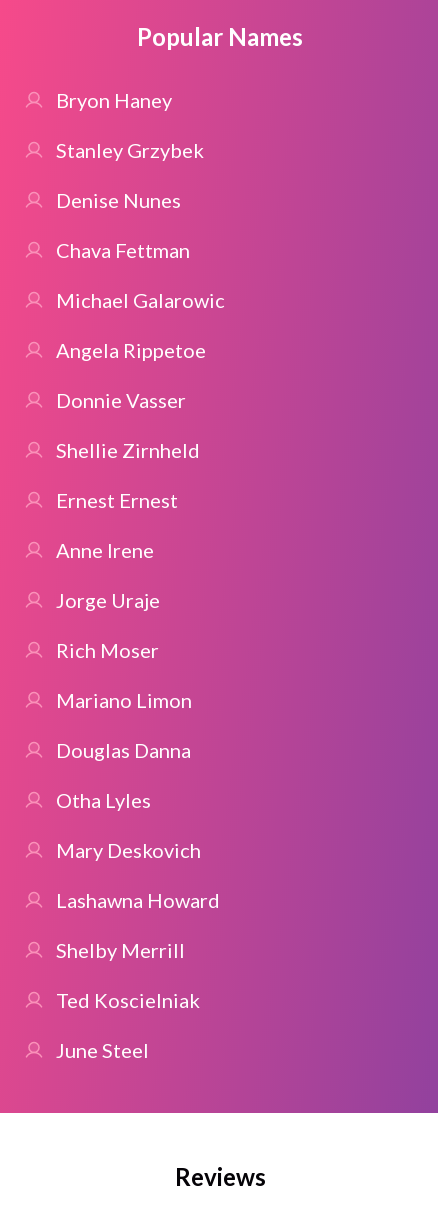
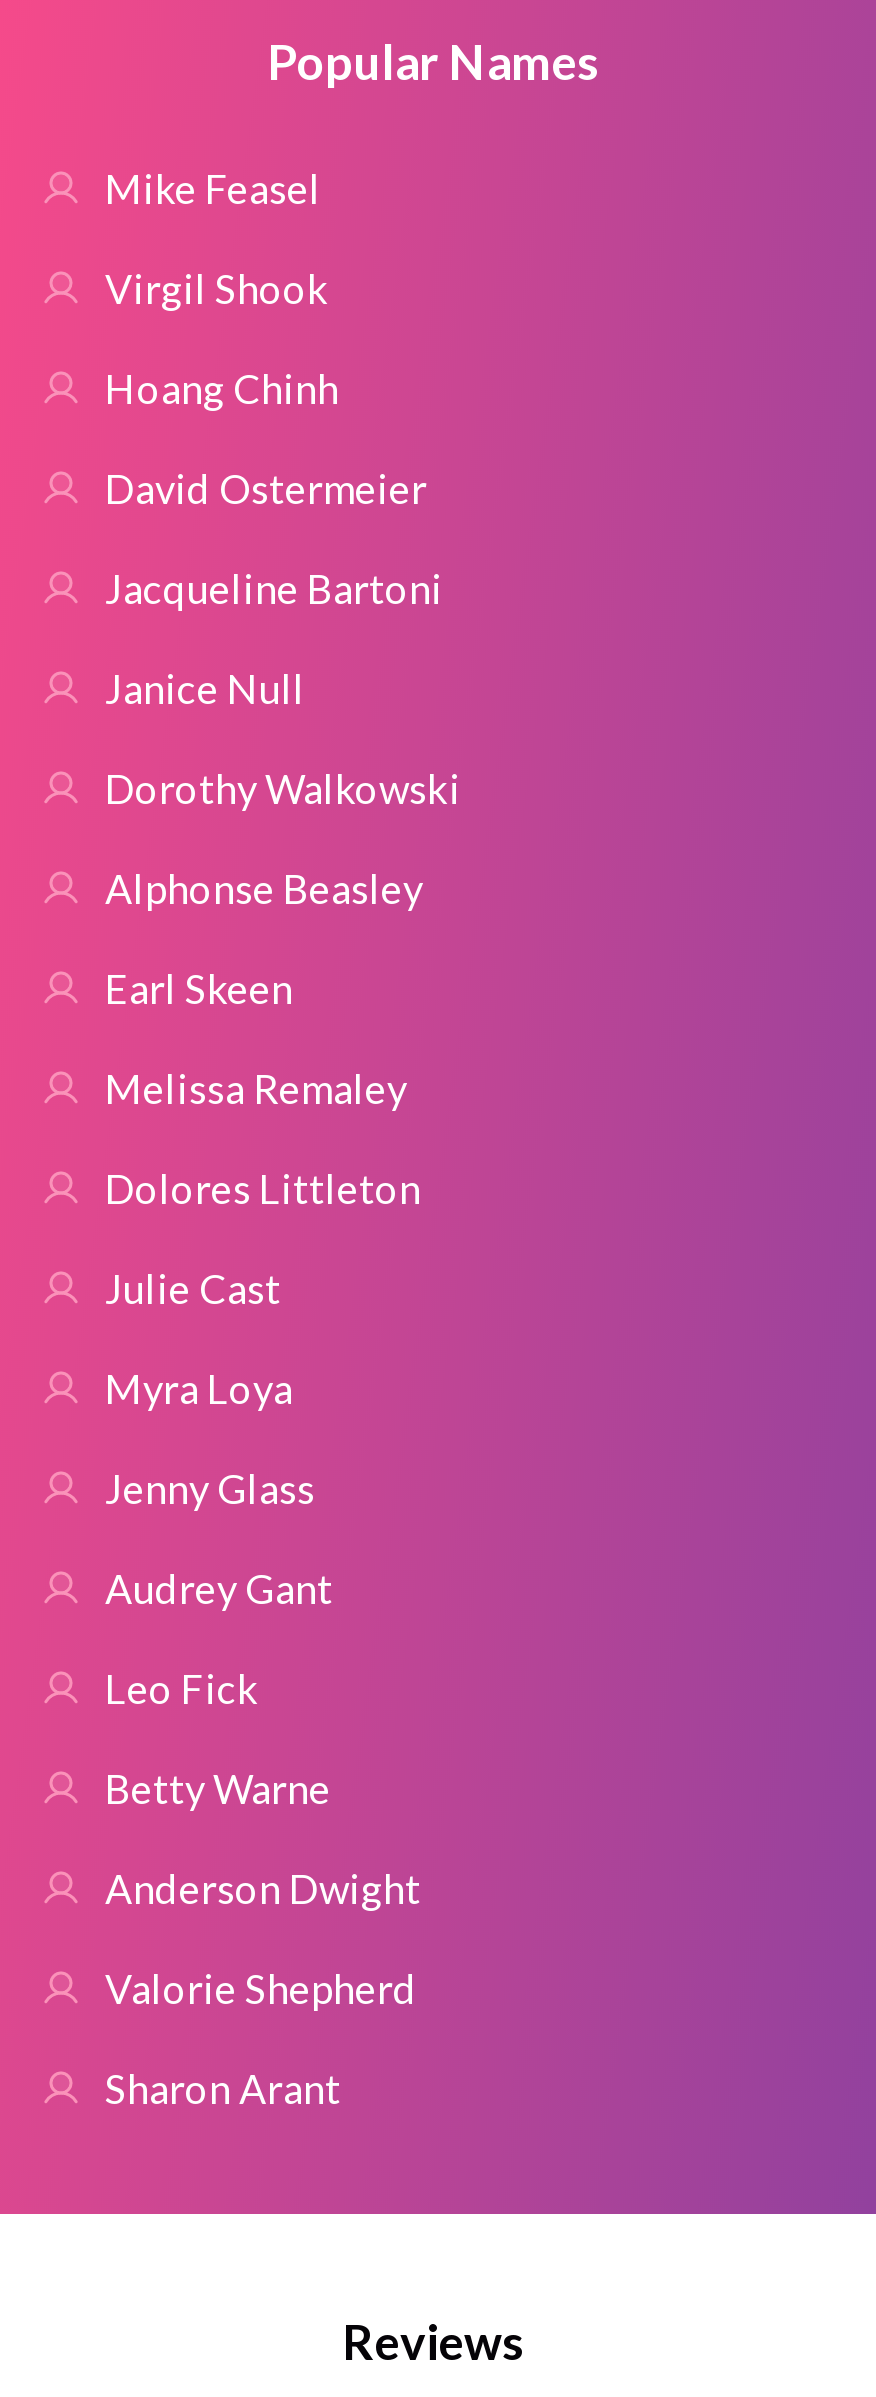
[56,88,172,112] Bryon Haney -> [105,164,321,212] Mike Feasel
[56,138,204,162] Stanley Grzybek -> [105,264,329,312] Virgil Shook
[56,188,181,212] Denise Nunes -> [105,364,339,412] Hoang Chinh
[56,238,190,262] Chava Fettman -> [105,464,427,512] David Ostermeier
[56,288,225,312] Michael Galarowic -> [105,564,443,612] Jacqueline Bartoni
[56,338,206,362] Angela Rippetoe -> [105,664,305,712] Janice Null
[56,388,186,412] Donnie Vasser -> [105,764,461,812] Dorothy Walkowski
[56,438,200,462] Shellie Zirnheld -> [105,864,423,912] Alphonse Beasley
[56,488,178,512] Ernest Ernest -> [105,964,293,1012] Earl Skeen
[56,538,154,562] Anne Irene -> [105,1064,407,1112] Melissa Remaley
[56,588,160,612] Jorge Uraje -> [105,1164,421,1212] Dolores Littleton
[56,638,159,662] Rich Moser -> [105,1264,281,1312] Julie Cast
[56,688,192,712] Mariano Limon -> [105,1364,293,1412] Myra Loya
[56,738,191,762] Douglas Danna -> [105,1464,315,1512] Jenny Glass
[56,788,151,812] Otha Lyles -> [105,1564,333,1612] Audrey Gant
[56,838,201,862] Mary Deskovich -> [105,1664,259,1712] Leo Fick
[56,888,220,912] Lashawna Howard -> [105,1764,331,1812] Betty Warne
[56,938,185,962] Shelby Merrill -> [105,1864,421,1912] Anderson Dwight
[56,988,200,1012] Ted Koscielniak -> [105,1964,417,2012] Valorie Shepherd
[56,1038,149,1062] June Steel -> [105,2064,341,2112] Sharon Arant

